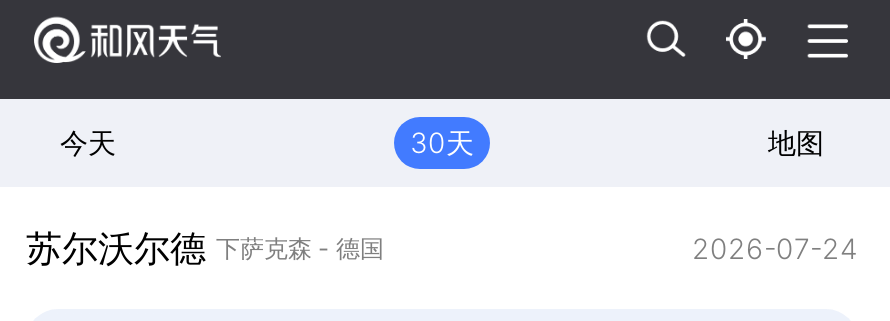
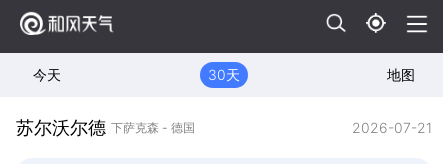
[692,230,858,264] 2026-07-24 -> [352,119,432,136] 2026-07-21

